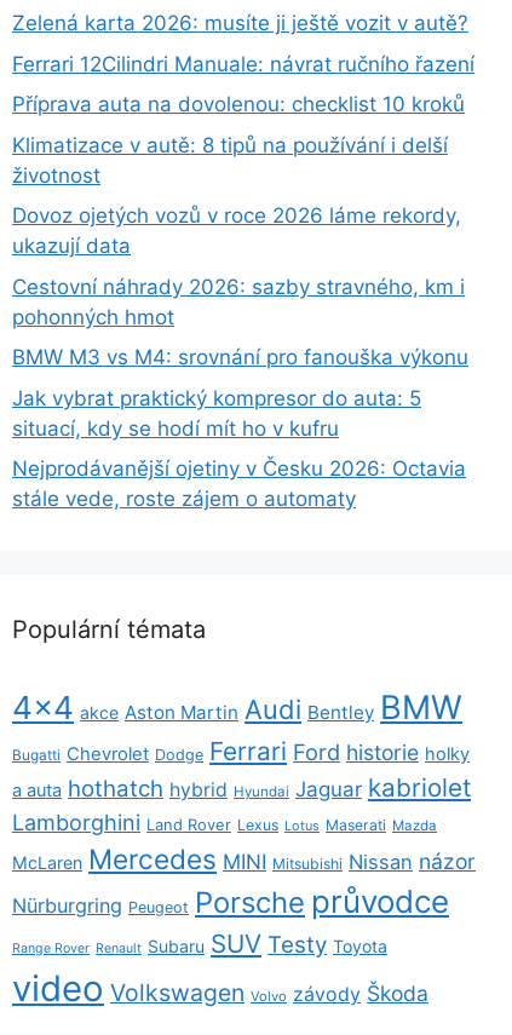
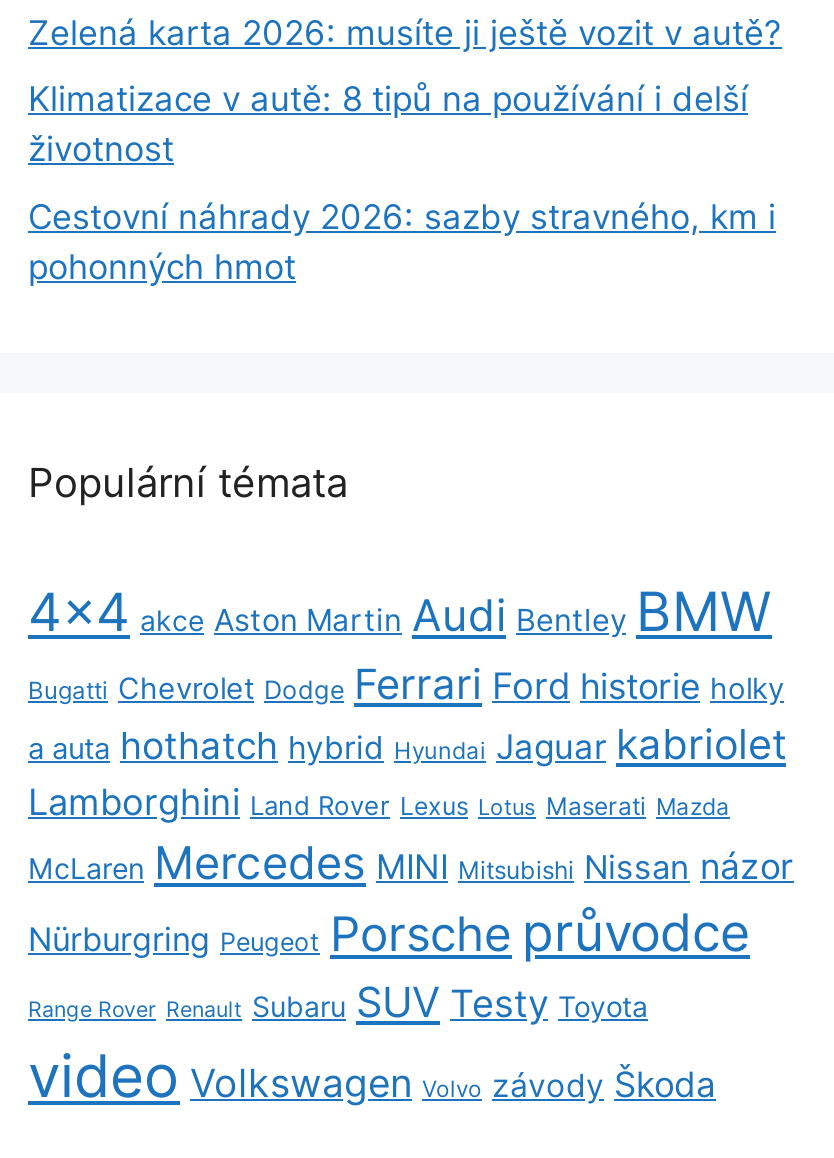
[12,51,474,116] Ferrari 12Cilindri Manuale: návrat ručního řazení | Příprava auta na dovolenou: checklist 10 kroků -> none
[12,203,461,258] Dovoz ojetých vozů v roce 2026 láme rekordy, | ukazují data -> none
[12,345,468,511] BMW M3 vs M4: srovnání pro fanouška výkonu | Jak vybrat praktický kompresor do auta: 5 | situací, kdy se hodí mít ho v kufru | Nejprodávanější ojetiny v Česku 2026: Octavia | stále vede, roste zájem o automaty -> none

